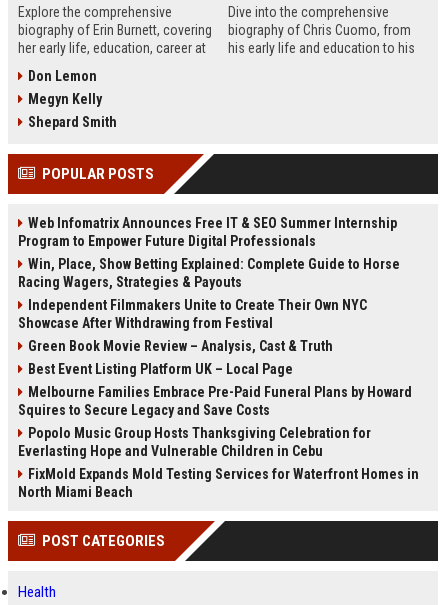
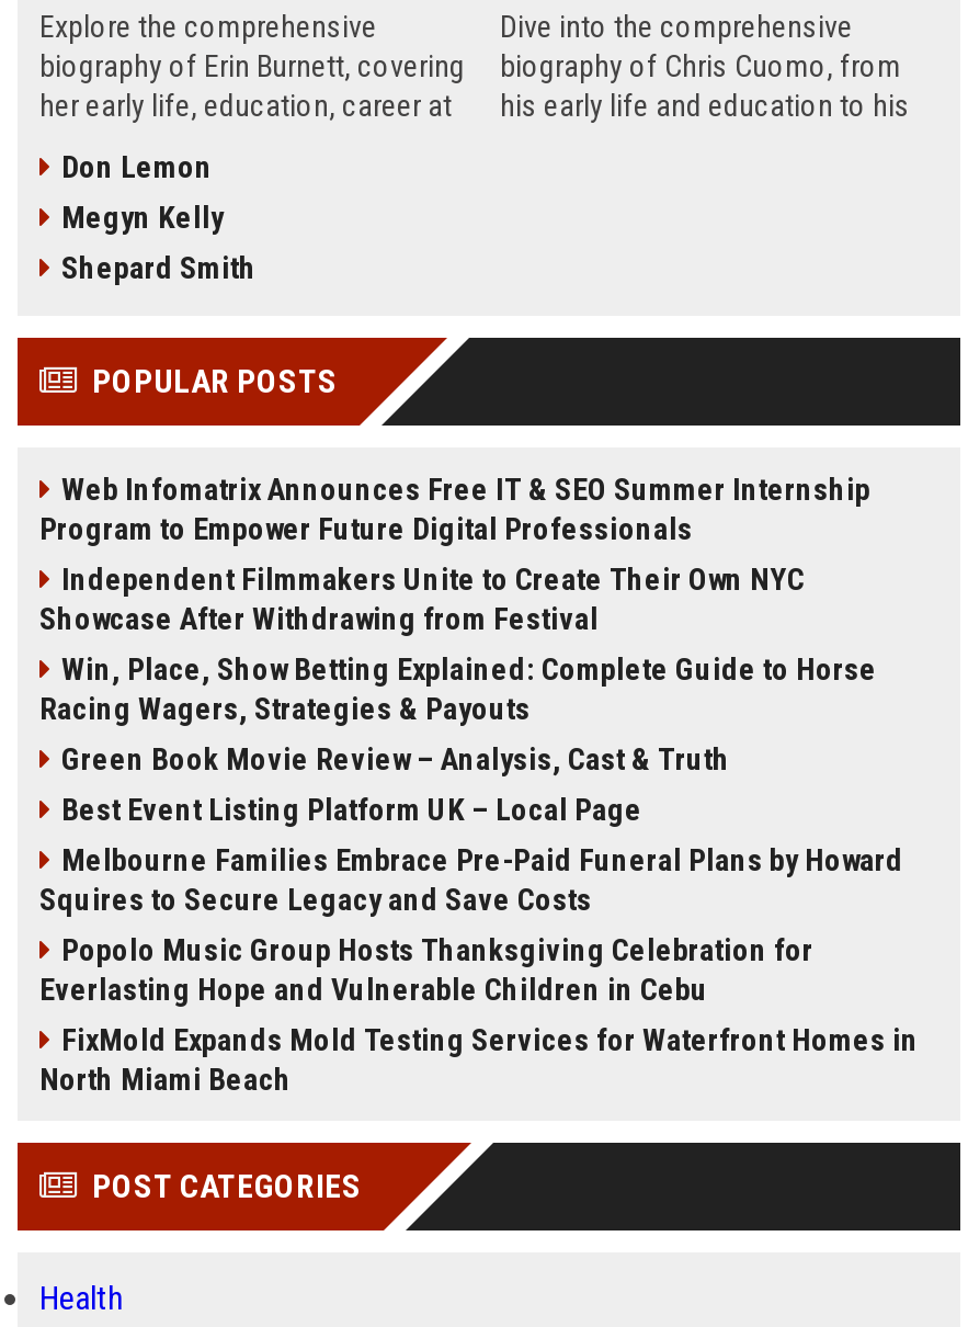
moved [18,256,400,290] -> [39,651,877,726]: Win, Place, Show Betting Explained: Complete Guide to Horse | Racing Wagers, Strategies & Payouts
moved [18,297,367,331] -> [39,562,805,636]: Independent Filmmakers Unite to Create Their Own NYC | Showcase After Withdrawing from Festival

